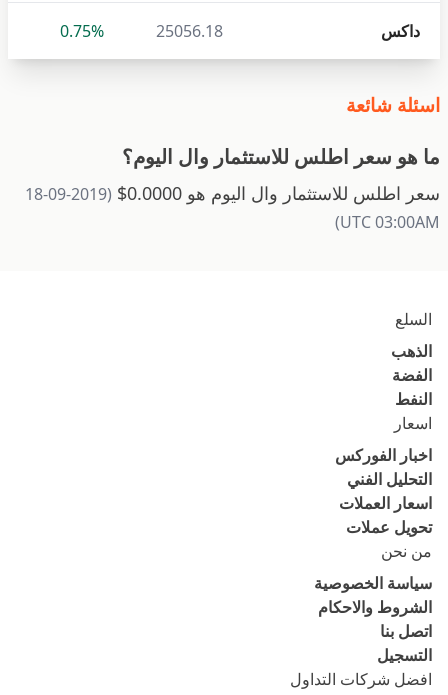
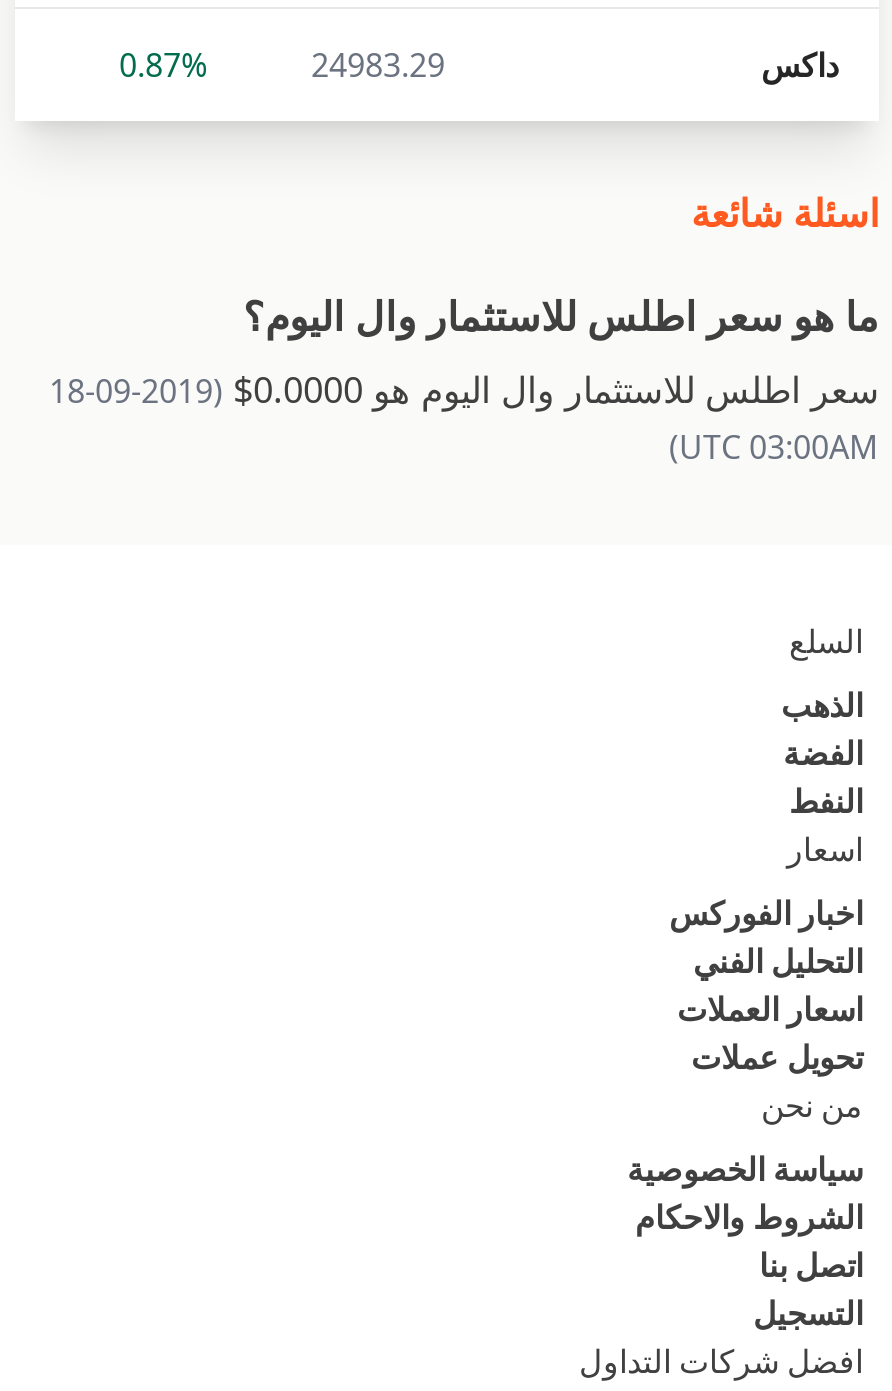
[60,20,104,42] 0.75% -> [119,42,207,86] 0.87%
[156,20,223,42] 25056.18 -> [311,42,445,86] 24983.29

